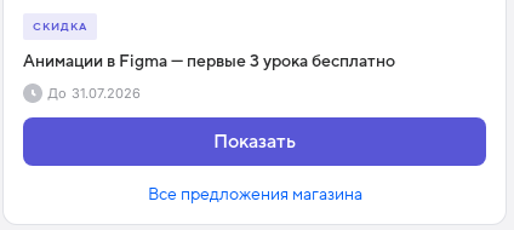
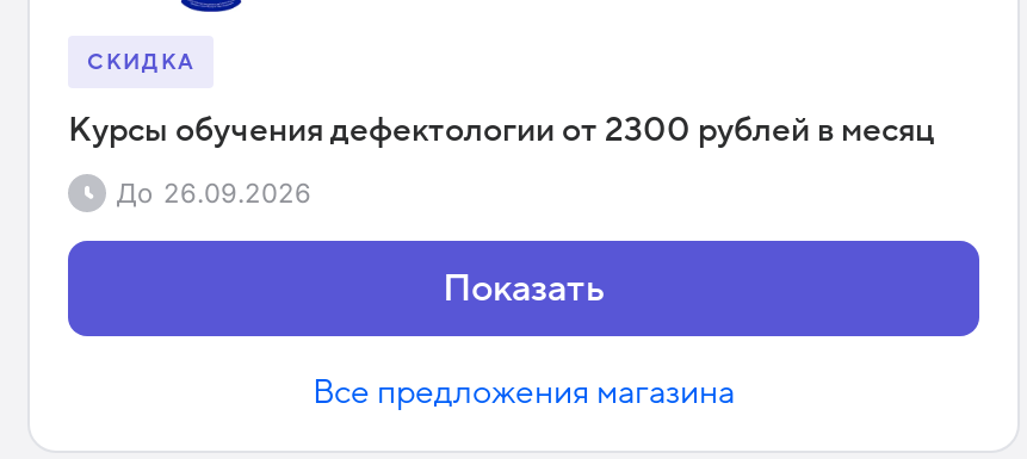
[23,52,395,70] Анимации в Figma — первые 3 урока бесплатно -> [68,111,934,147] Курсы обучения дефектологии от 2300 рублей в месяц
[47,84,141,101] До 31.07.2026 -> [116,175,311,209] До 26.09.2026

